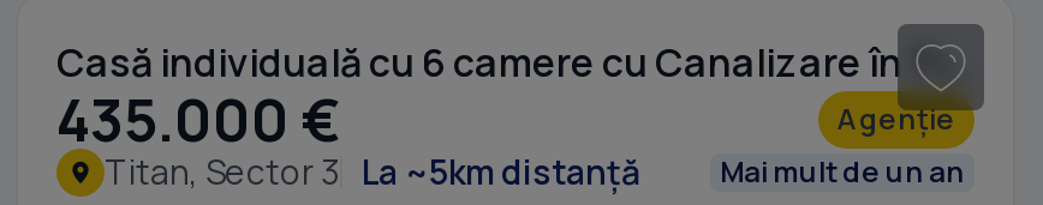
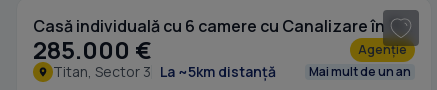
[56,79,342,158] 435.000 € -> [33,33,152,66] 285.000 €

